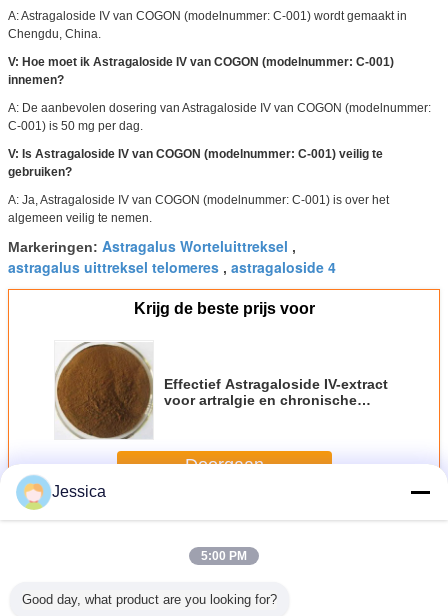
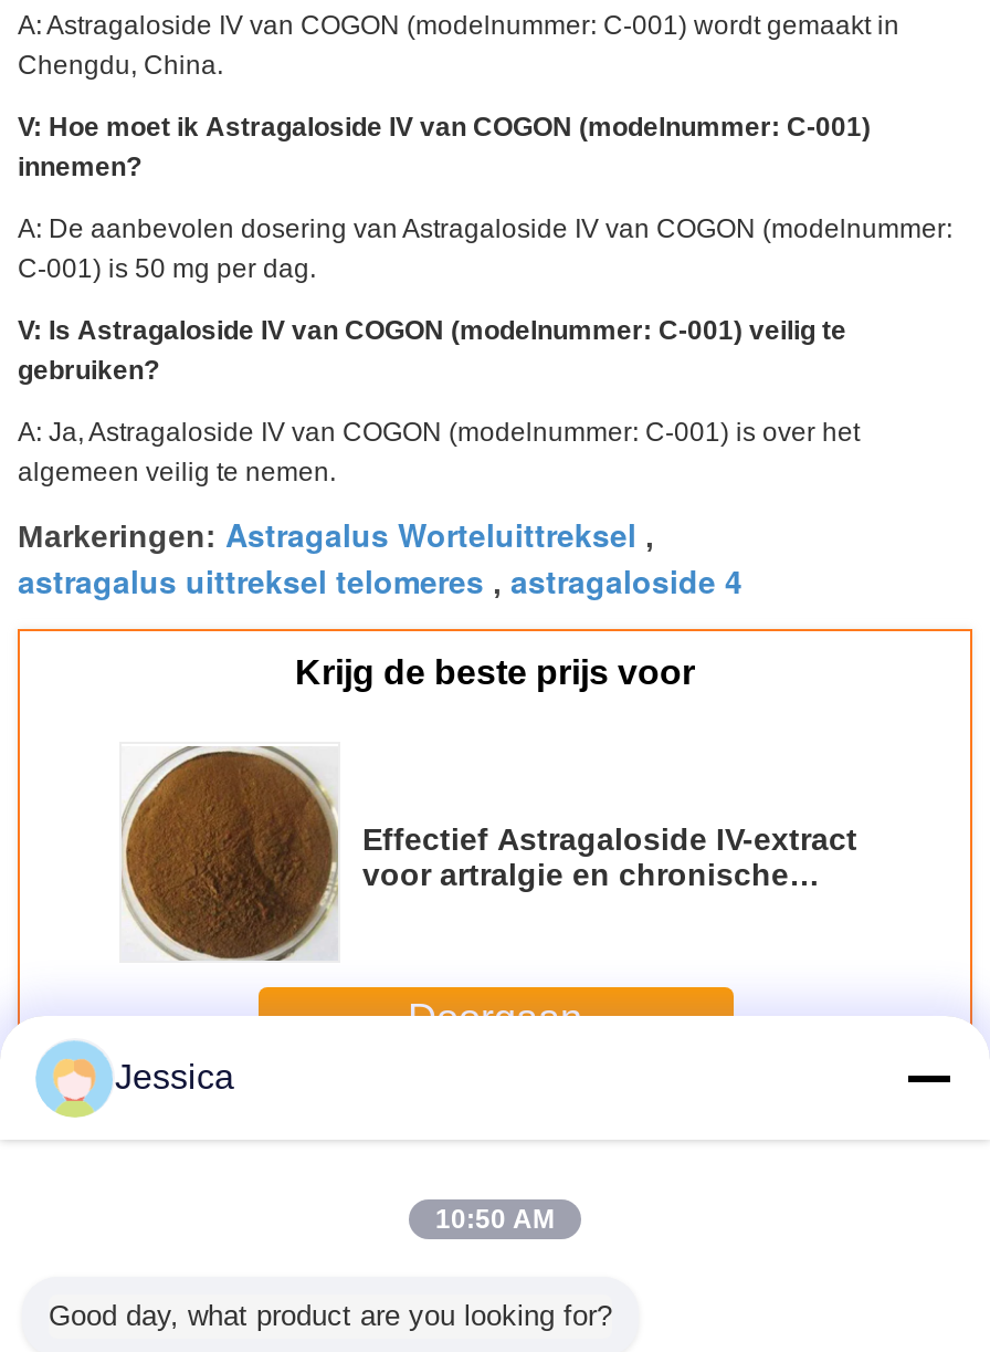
[201,549,247,563] 5:00 PM -> [435,1204,555,1235] 10:50 AM

